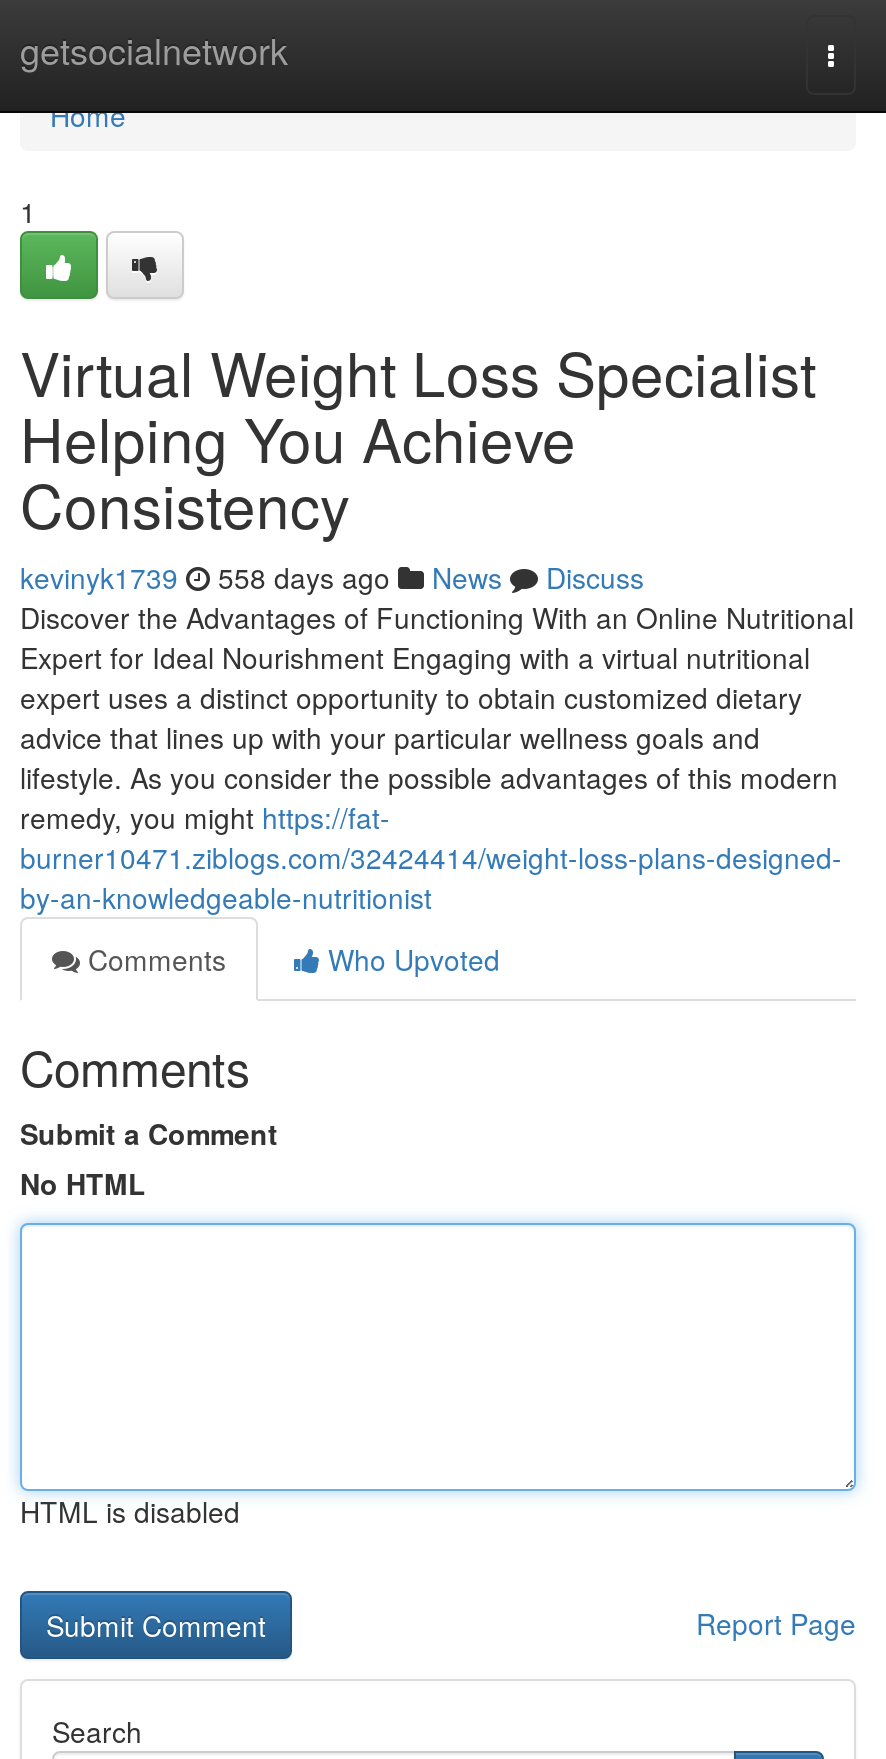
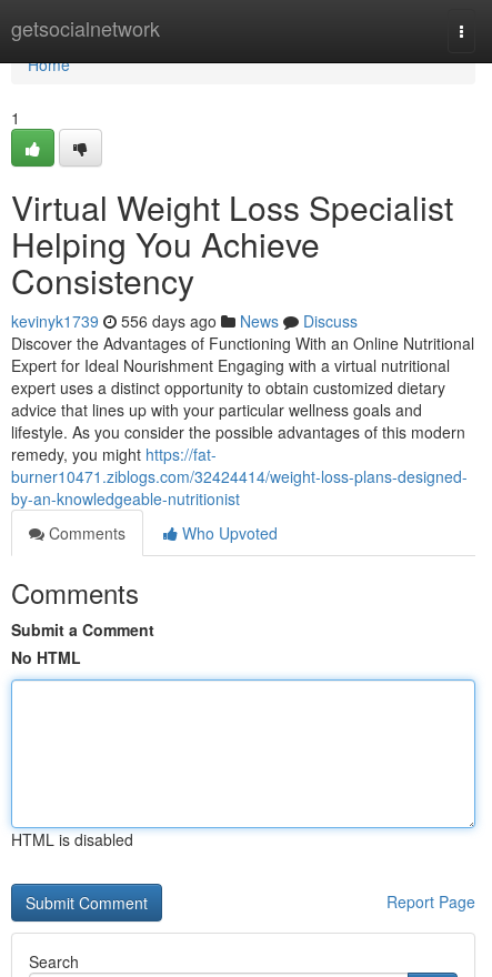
[20,557,644,597] kevinyk1739 558 days ago News Discuss -> [11,310,358,332] kevinyk1739 556 days ago News Discuss

